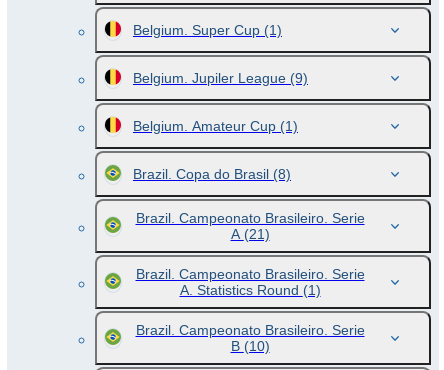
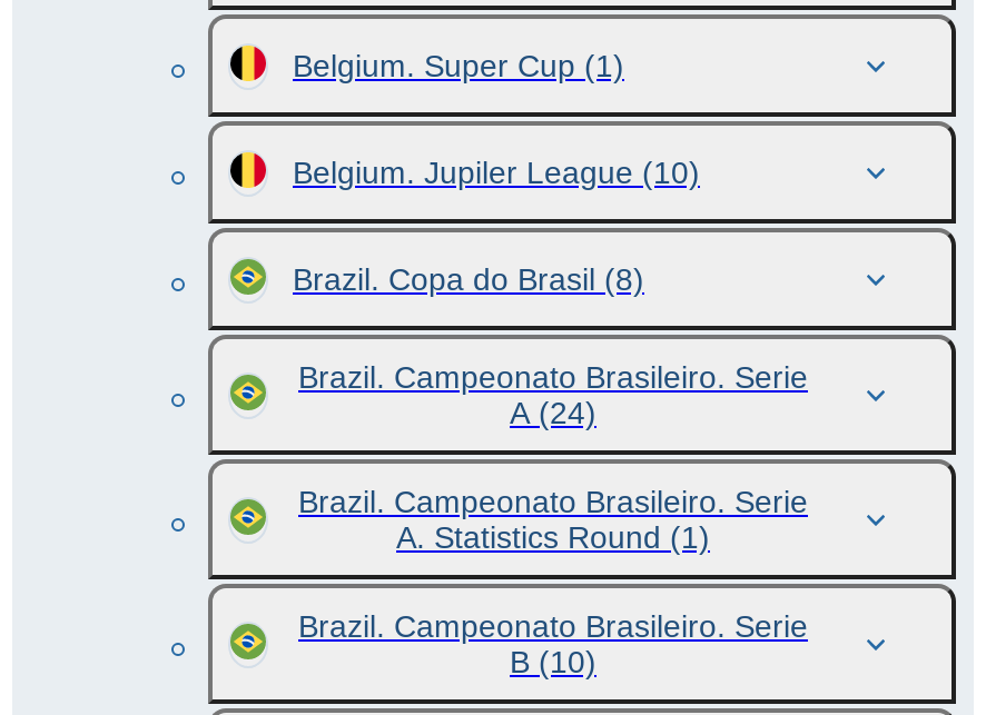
[133,70,308,134] Belgium. Jupiler League (9) | Belgium. Amateur Cup (1) -> [293,155,700,190] Belgium. Jupiler League (10)
[230,226,269,242] A (21) -> [510,395,596,430] A (24)

